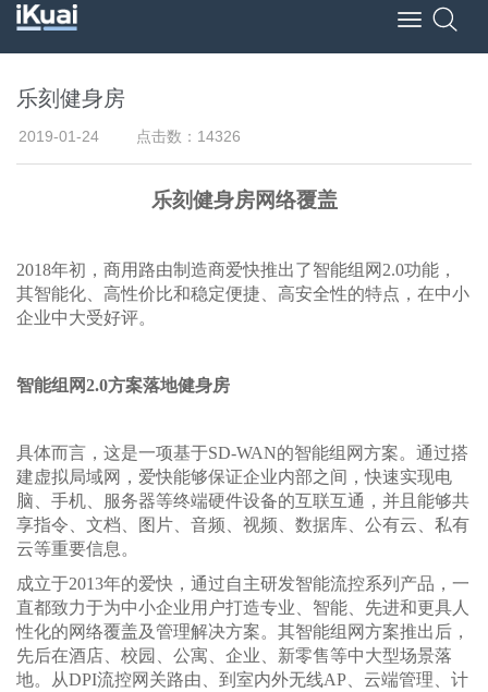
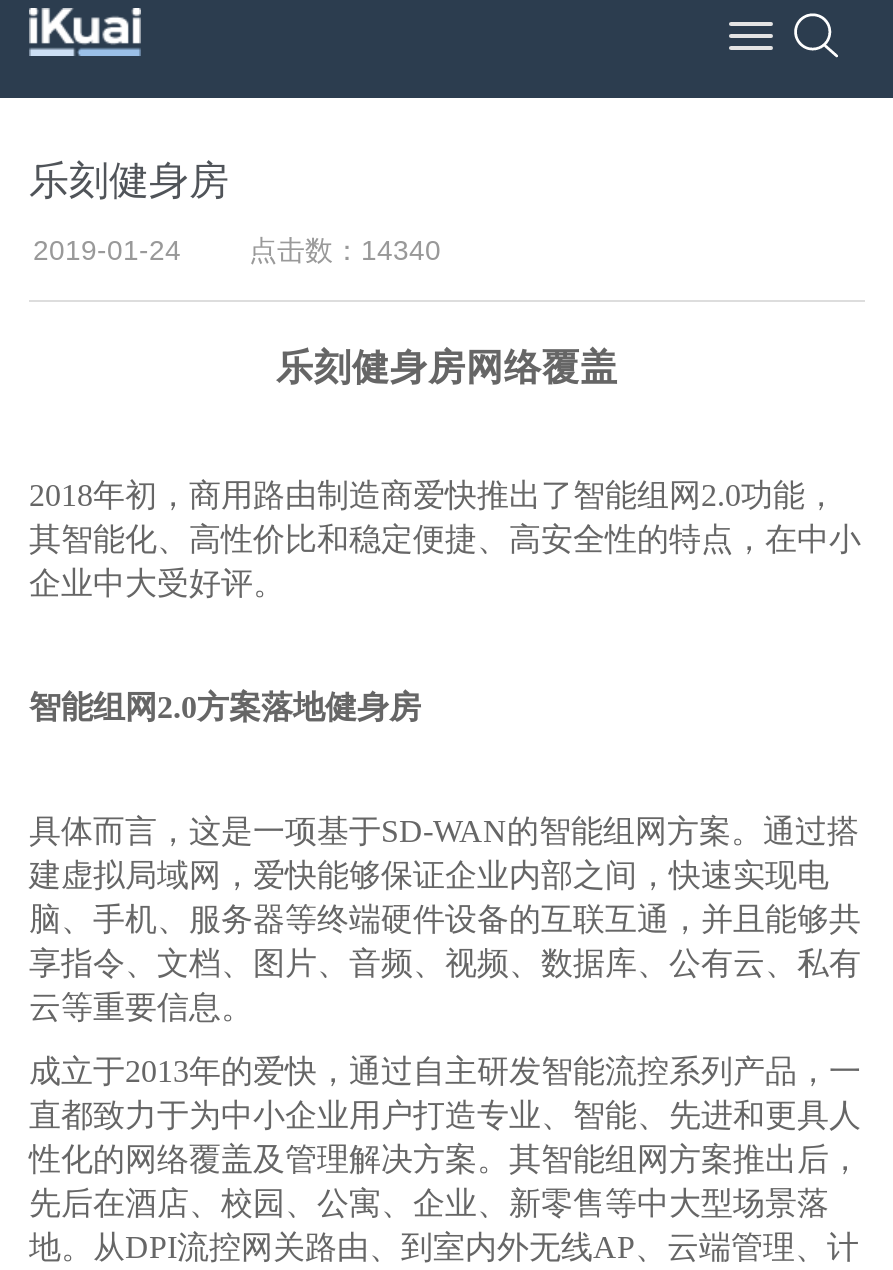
[136,128,241,145] 点击数：14326 -> [249,234,441,266] 点击数：14340

